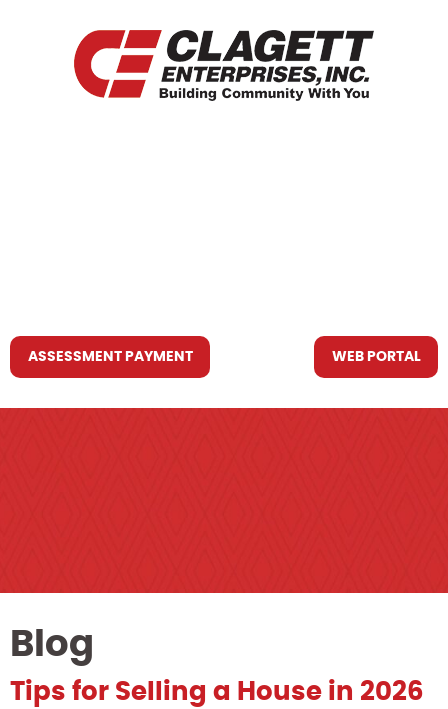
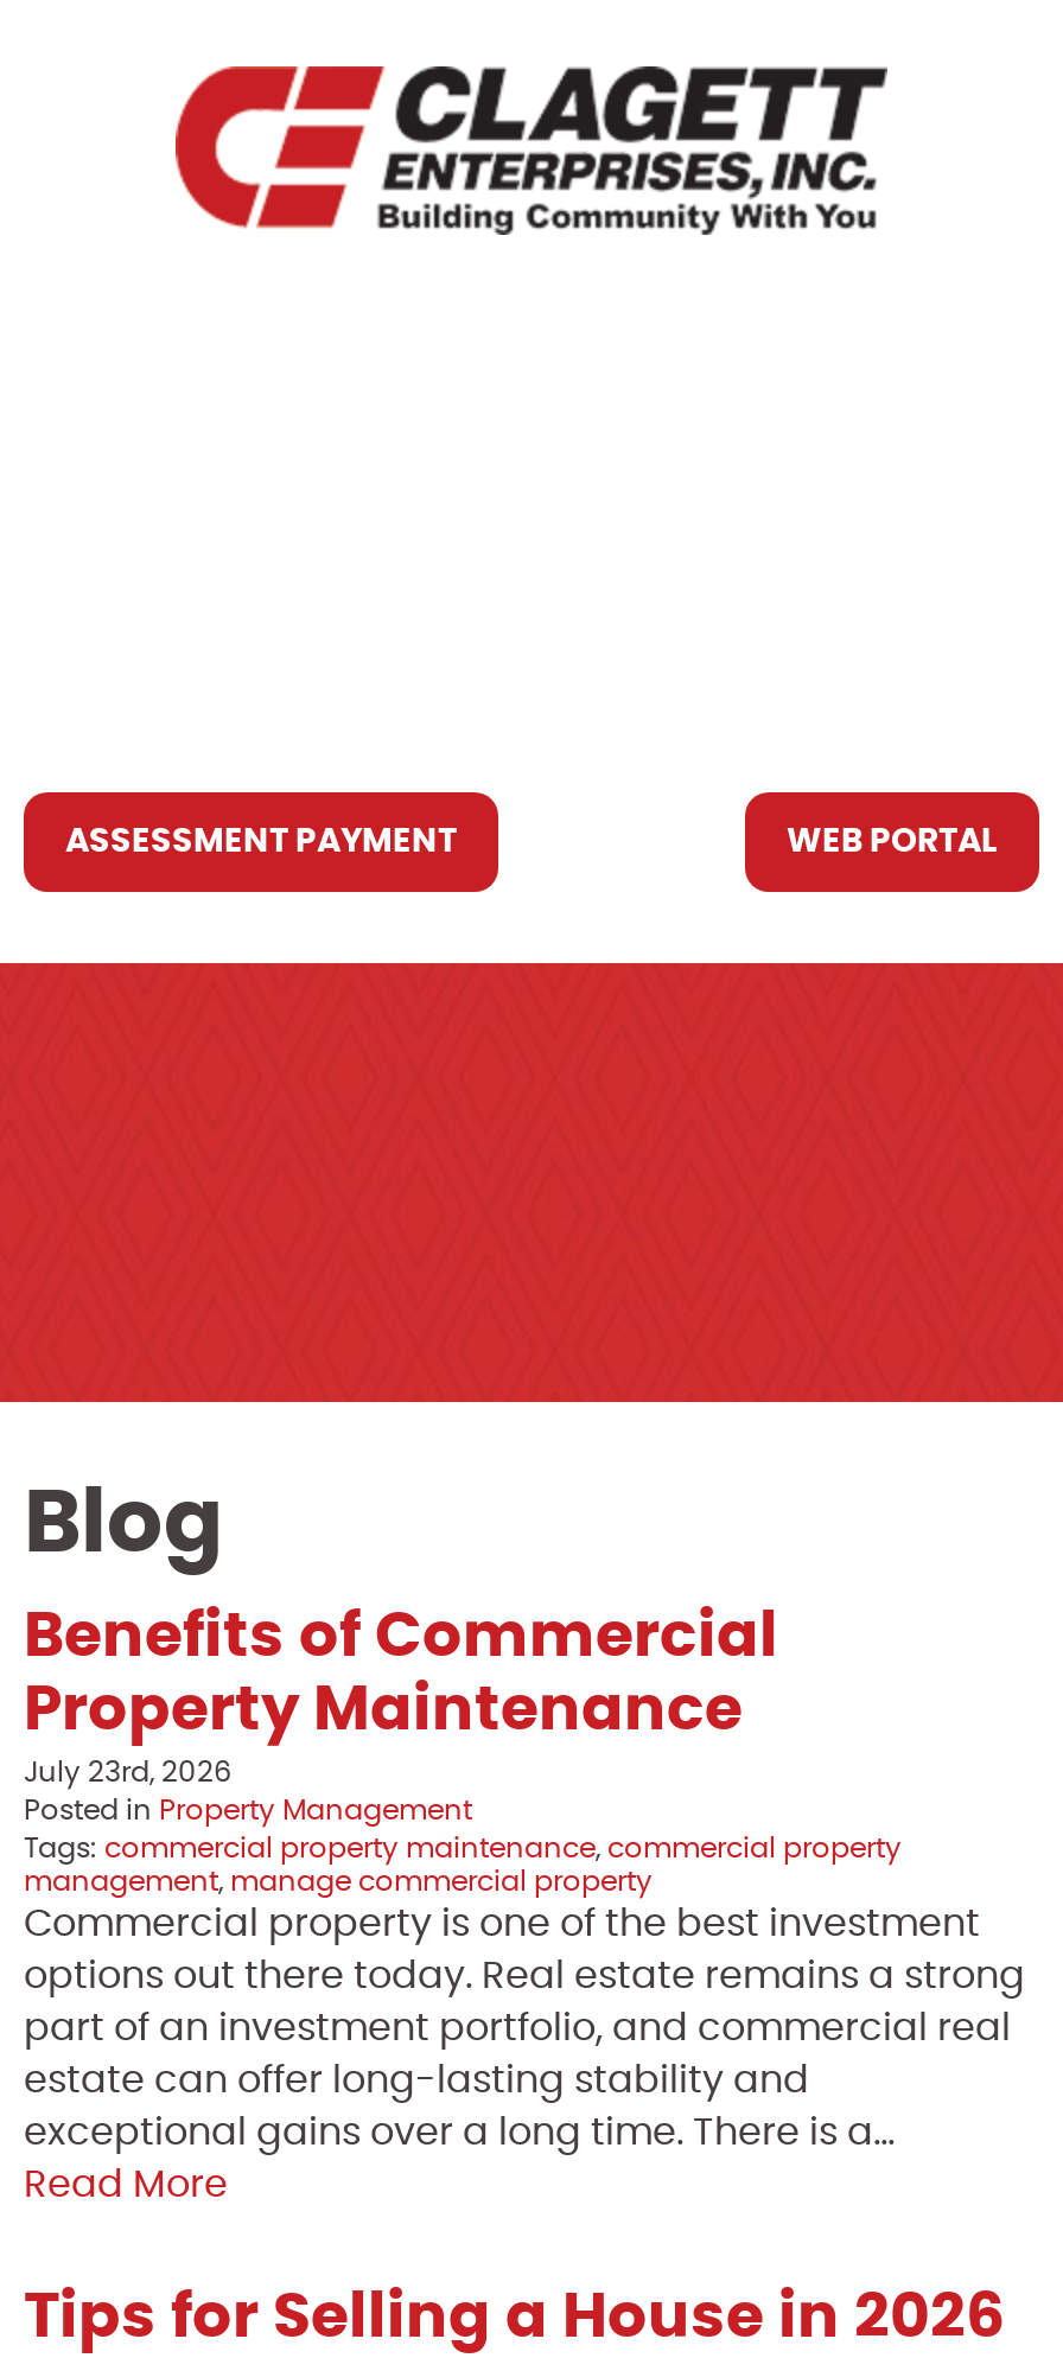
none -> [24,1606,1025,2204] Benefits of Commercial | Property Maintenance | July 23rd, 2026 | Posted in Property Management | Tags: commercial property maintenance, commercial property | management, manage commercial property | Commercial property is one of the best investment | options out there today. Real estate remains a strong | part of an investment portfolio, and commercial real | estate can offer long-lasting stability and | exceptional gains over a long time. There is a… | Read More

